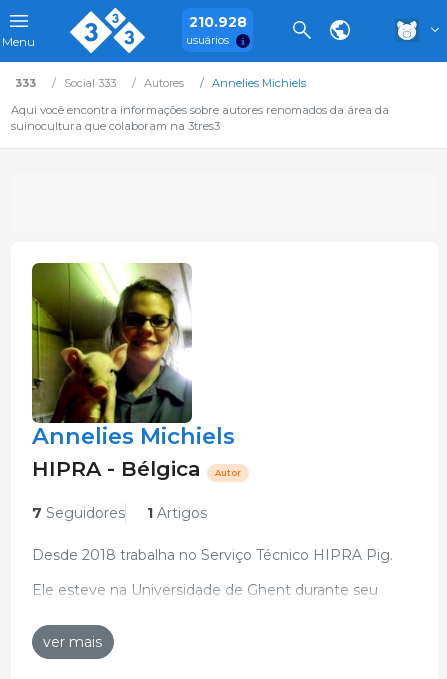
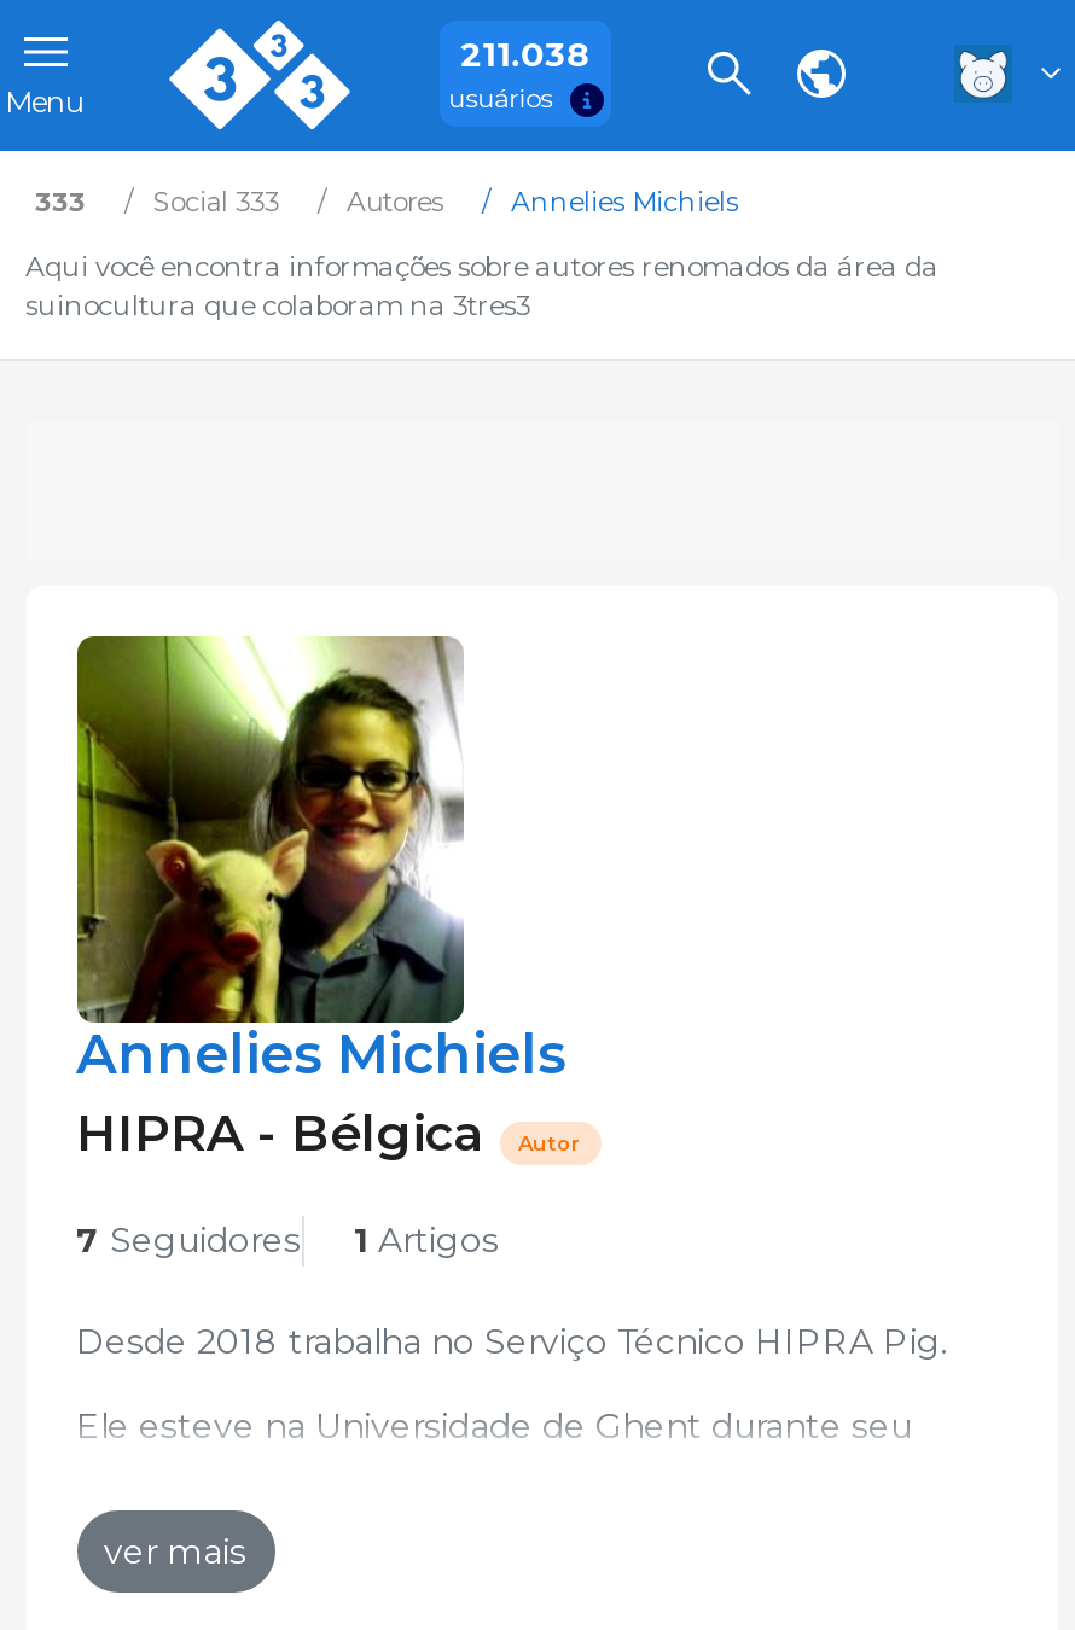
[189,12,247,30] 210.928 -> [461,31,591,75] 211.038

